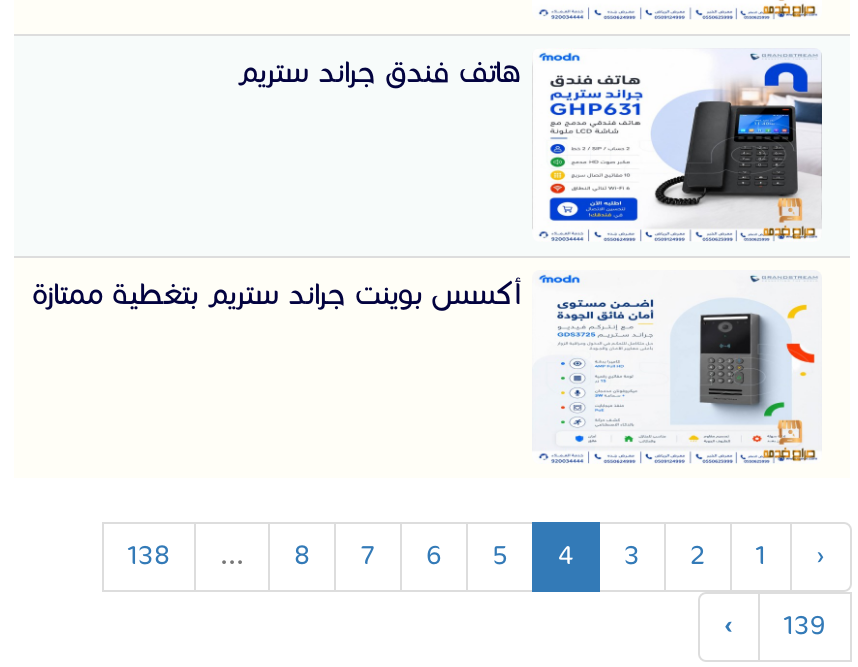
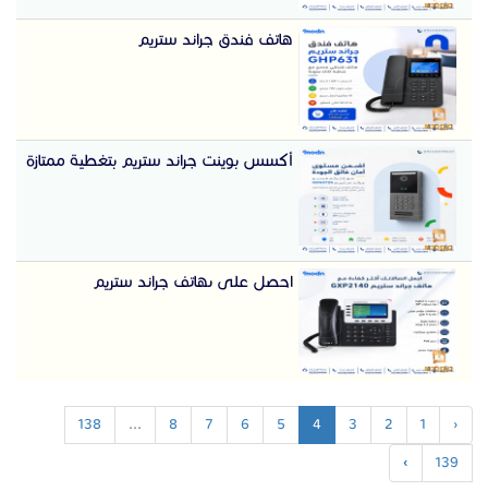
none -> [93,271,450,354] [image] | احصل على ىهاتف جراند ستريم

